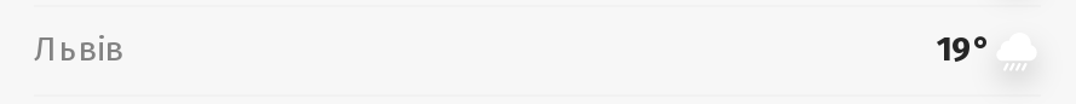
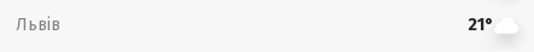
[937,29,992,70] 19° -> [468,15,494,35] 21°

